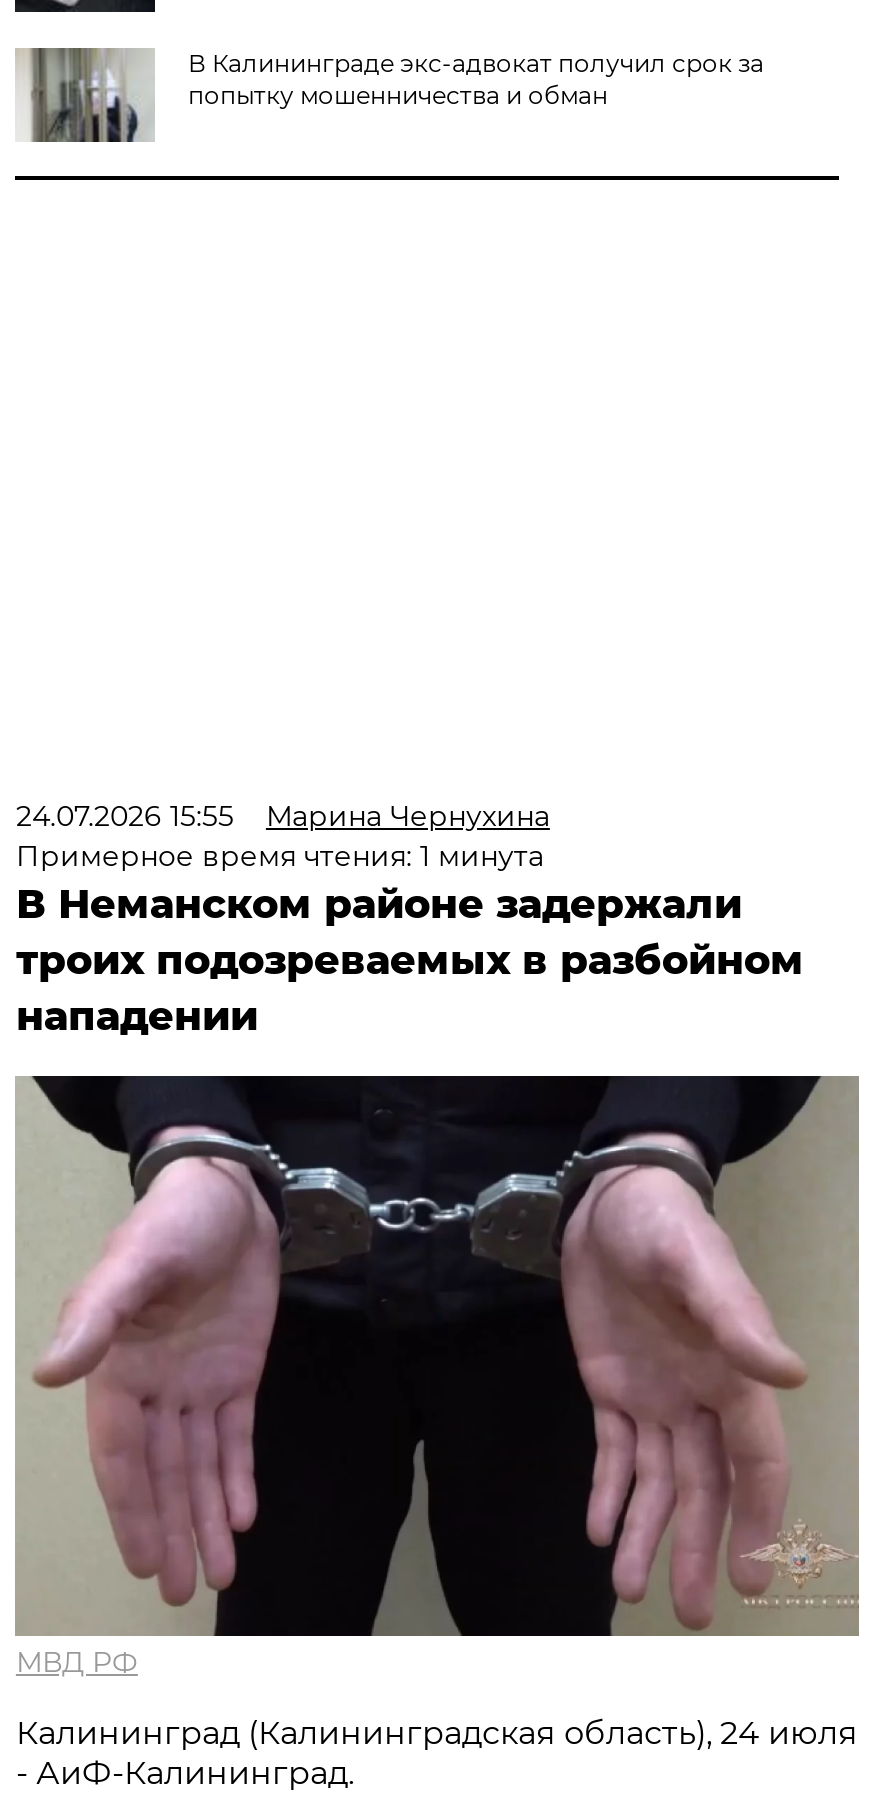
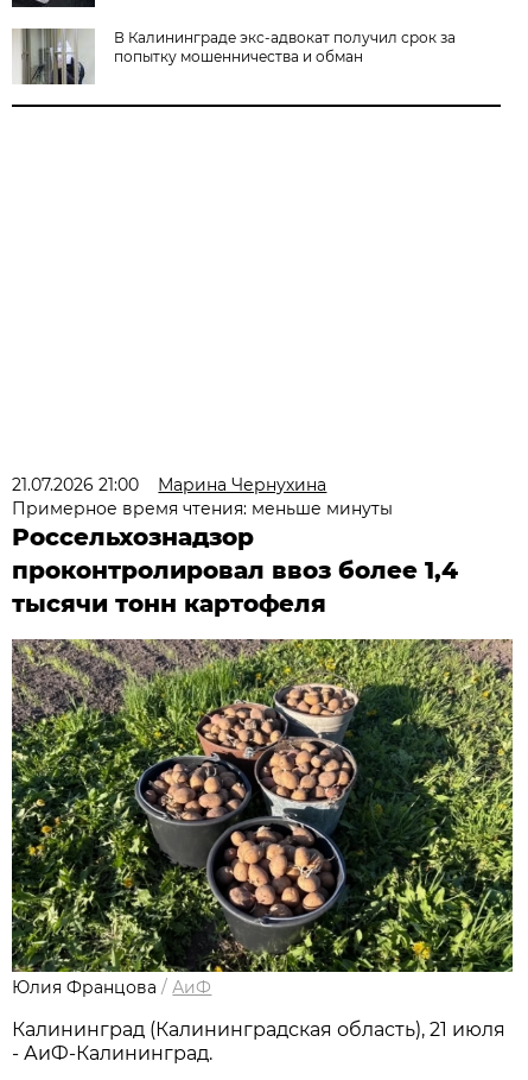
[16,798,550,834] 24.07.2026 15:55 Марина Чернухина -> [12,474,327,495] 21.07.2026 21:00 Марина Чернухина
[16,838,804,1040] Примерное время чтения: 1 минута | В Неманском районе задержали | троих подозреваемых в разбойном | нападении -> [12,498,458,618] Примерное время чтения: меньше минуты | Россельхознадзор | проконтролировал ввоз более 1,4 | тысячи тонн картофеля
[16,1074,859,1680] [image] | МВД РФ -> [12,638,514,998] [image] | Юлия Францова / АиФ
[16,1714,858,1752] Калининград (Калининградская область), 24 июля -> [12,1018,506,1041] Калининград (Калининградская область), 21 июля

